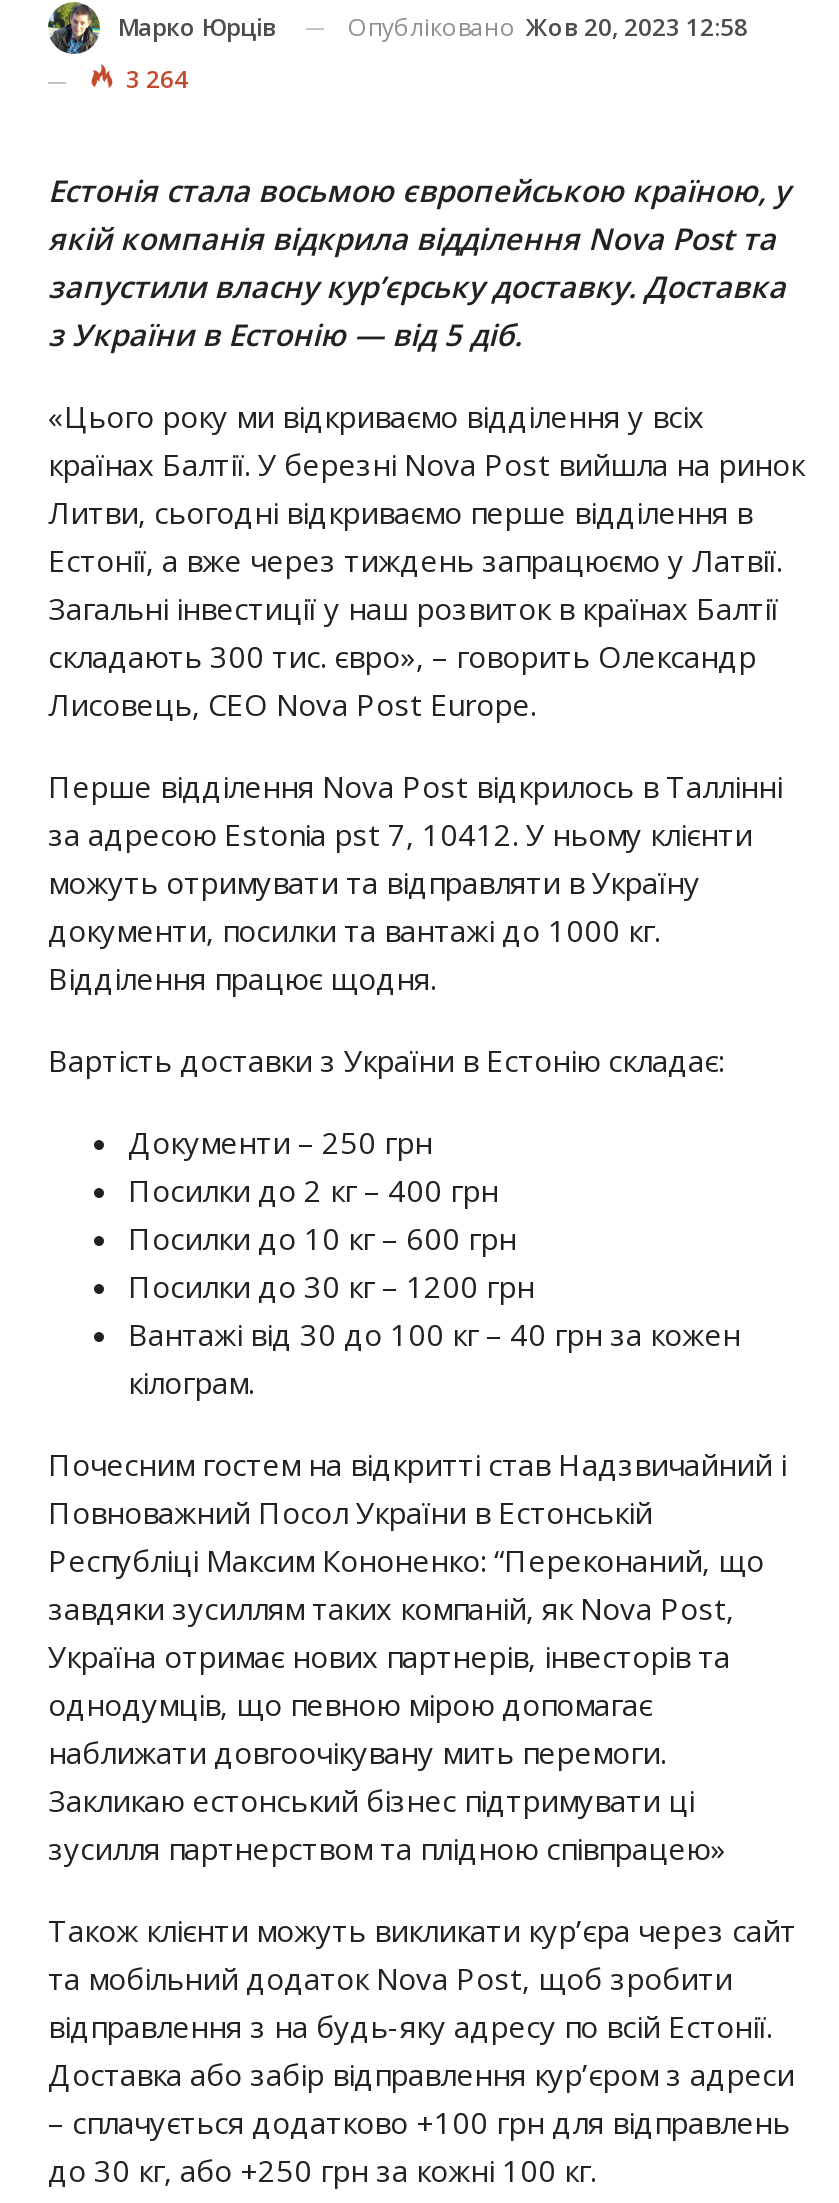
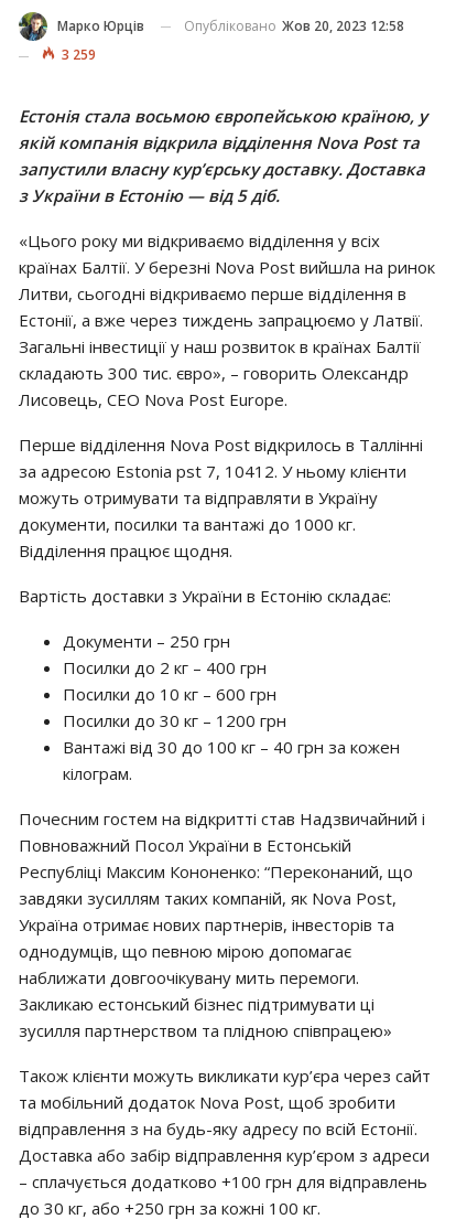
[120,63,188,97] 3 264 -> [58,46,96,65] 3 259

